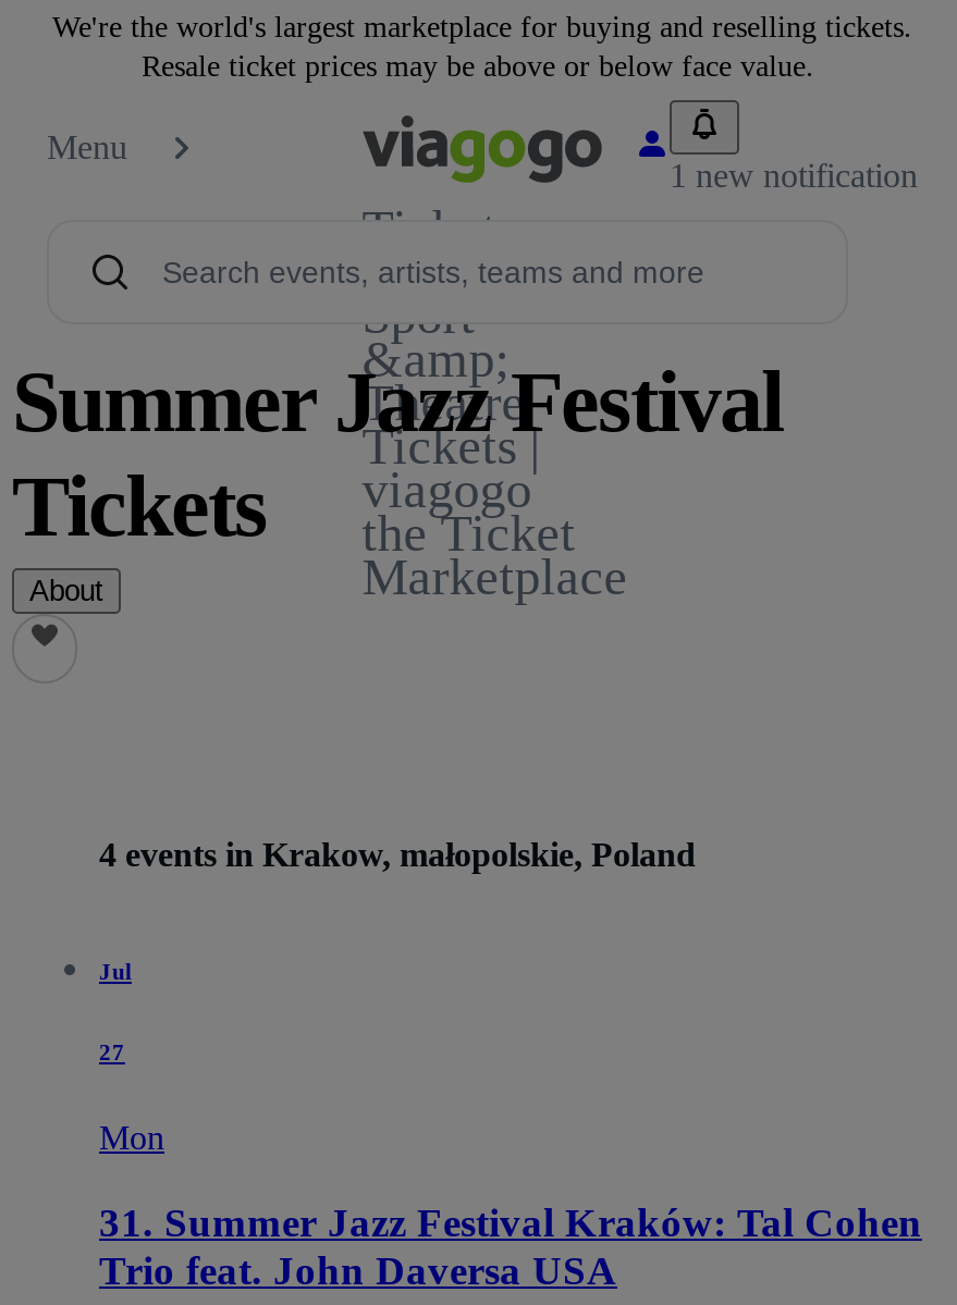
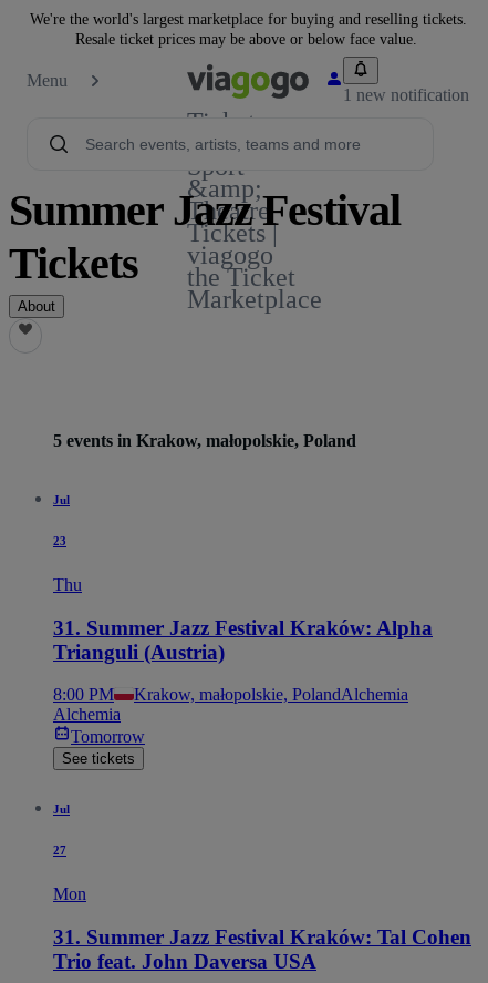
[99,836,696,873] 4 events in Krakow, małopolskie, Poland -> [53,431,433,767] 5 events in Krakow, małopolskie, Poland | Jul | 23 | Thu | 31. Summer Jazz Festival Kraków: Alpha | Trianguli (Austria) | 8:00 PM | Krakow, małopolskie, PolandAlchemia | Alchemia | Tomorrow | See tickets

